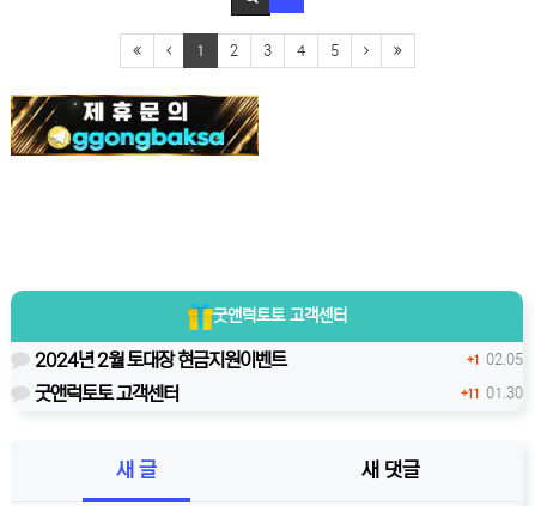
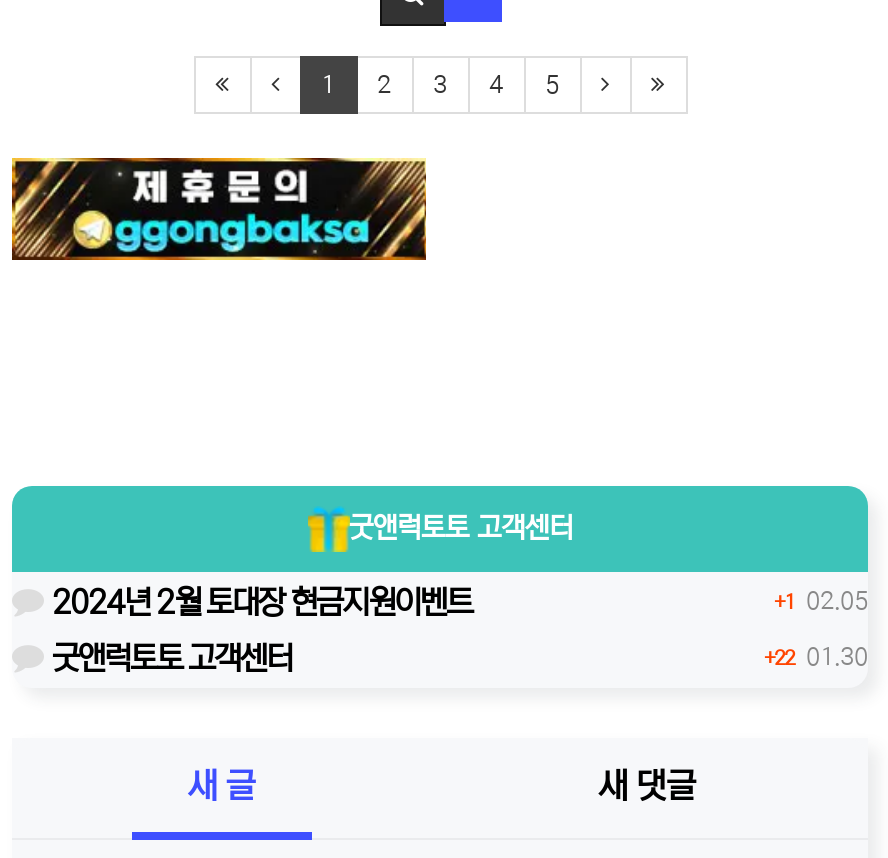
[461,385,523,400] +11 01.30 -> [764,644,868,670] +22 01.30

